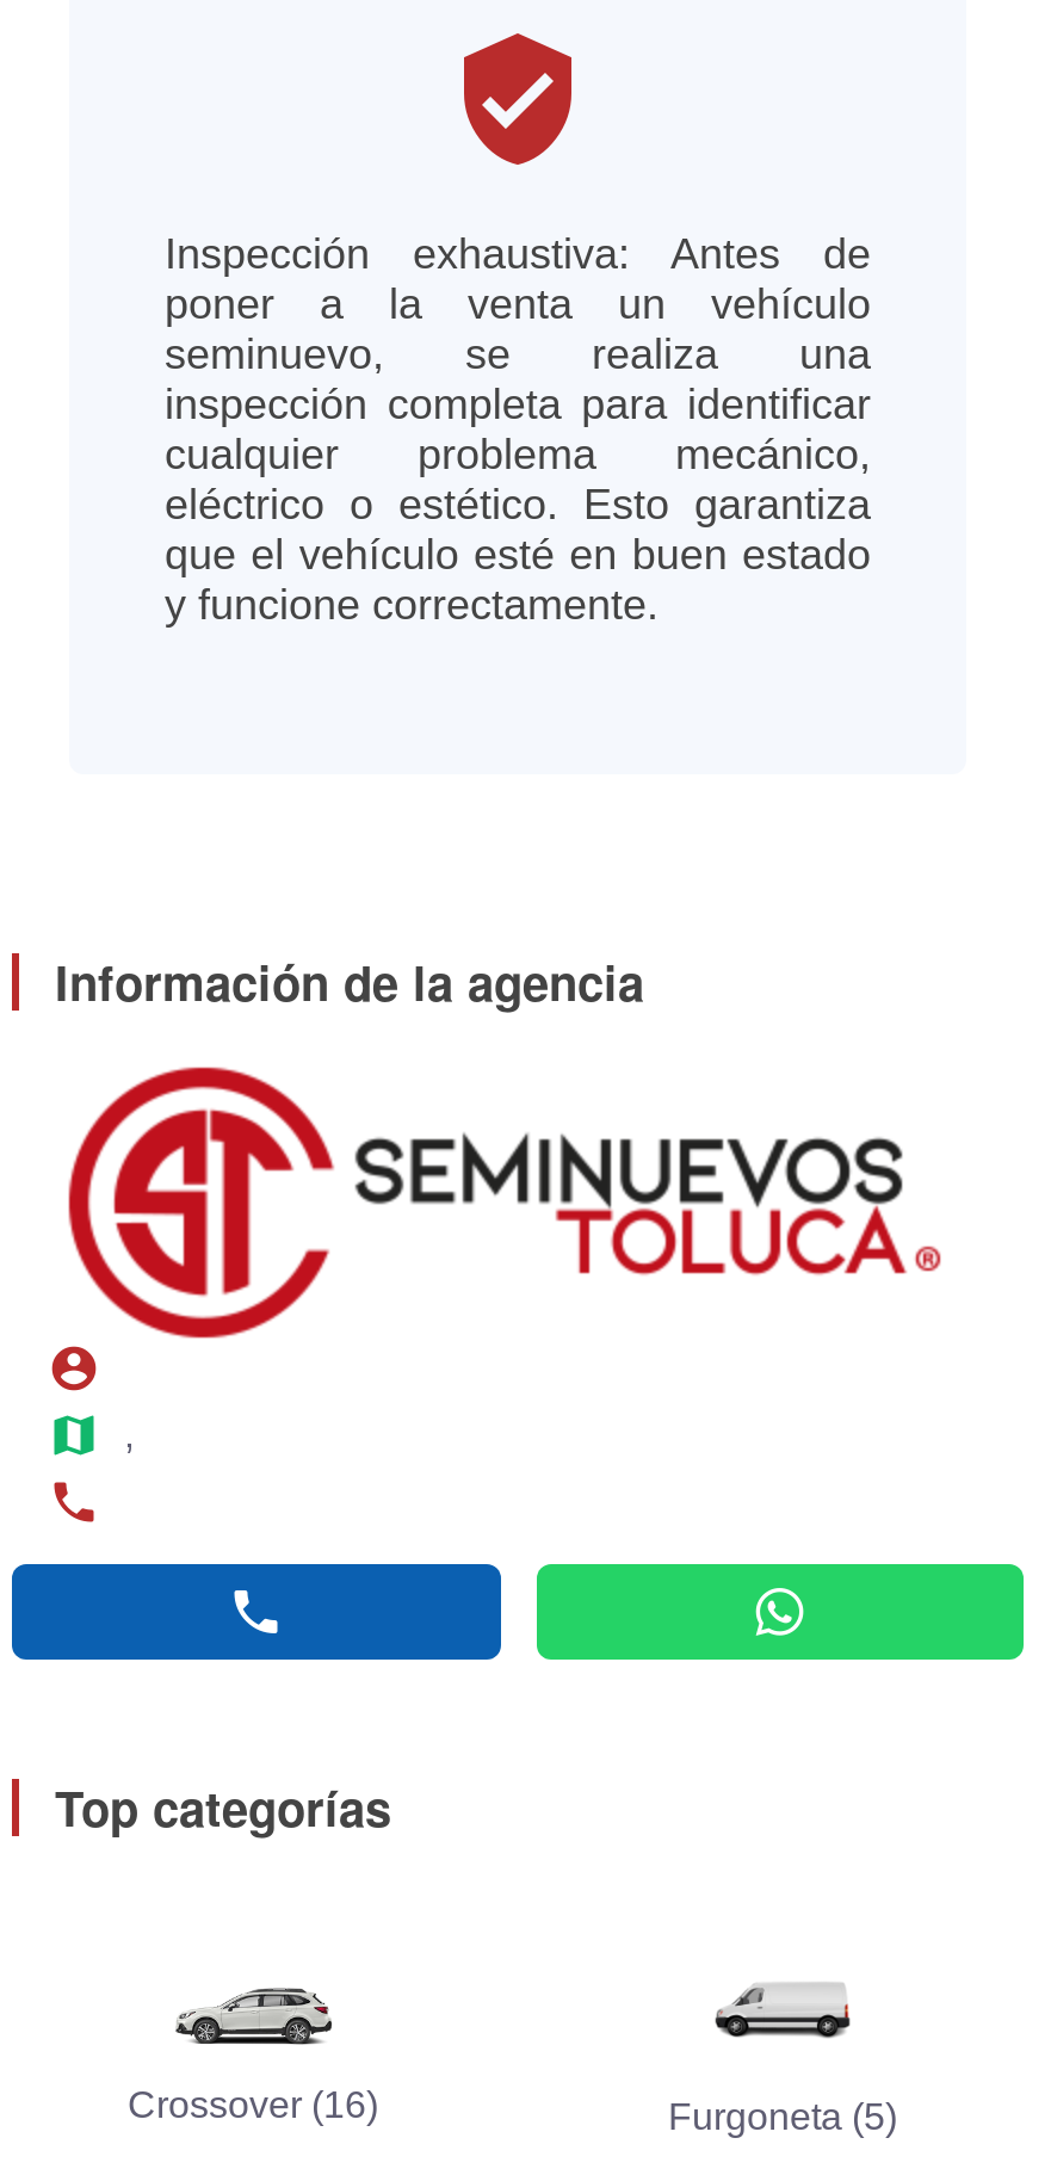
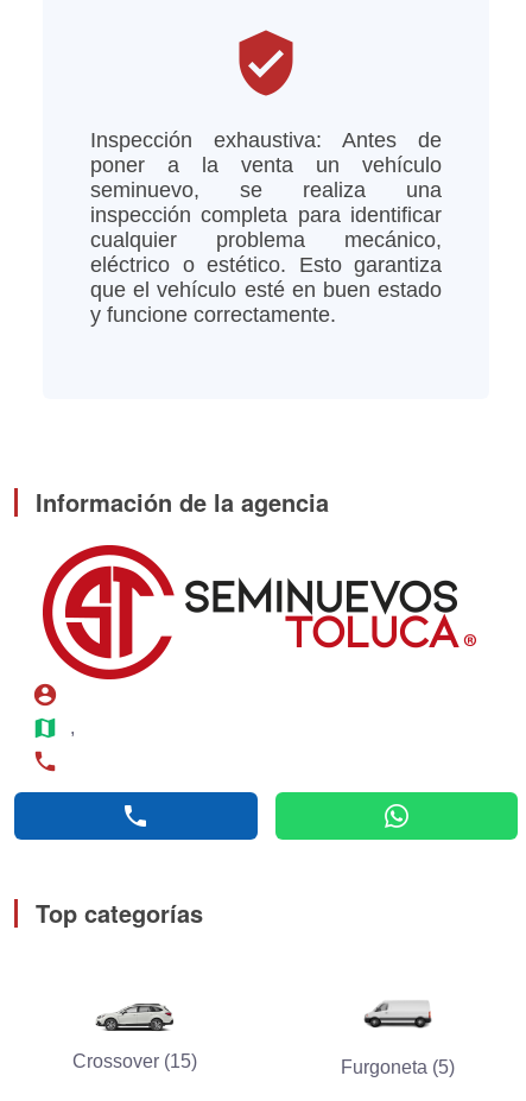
[128,2085,378,2125] Crossover (16) -> [72,1051,197,1071] Crossover (15)

